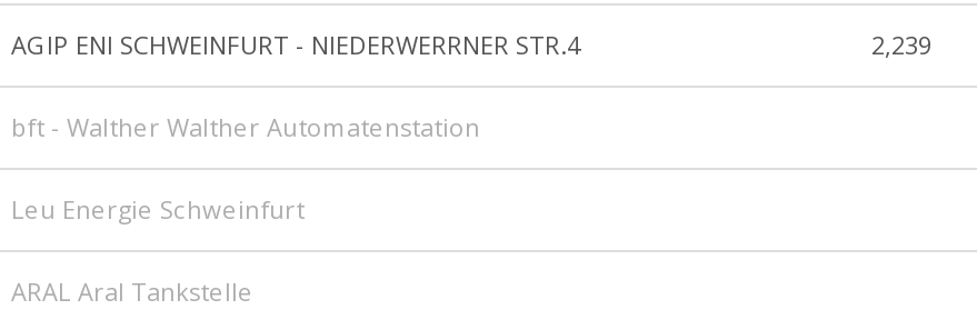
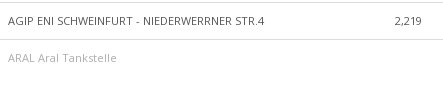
[11,28,931,226] 2,239 | bft - Walther Walther Automatenstation | Leu Energie Schweinfurt -> [395,13,422,28] 2,219

